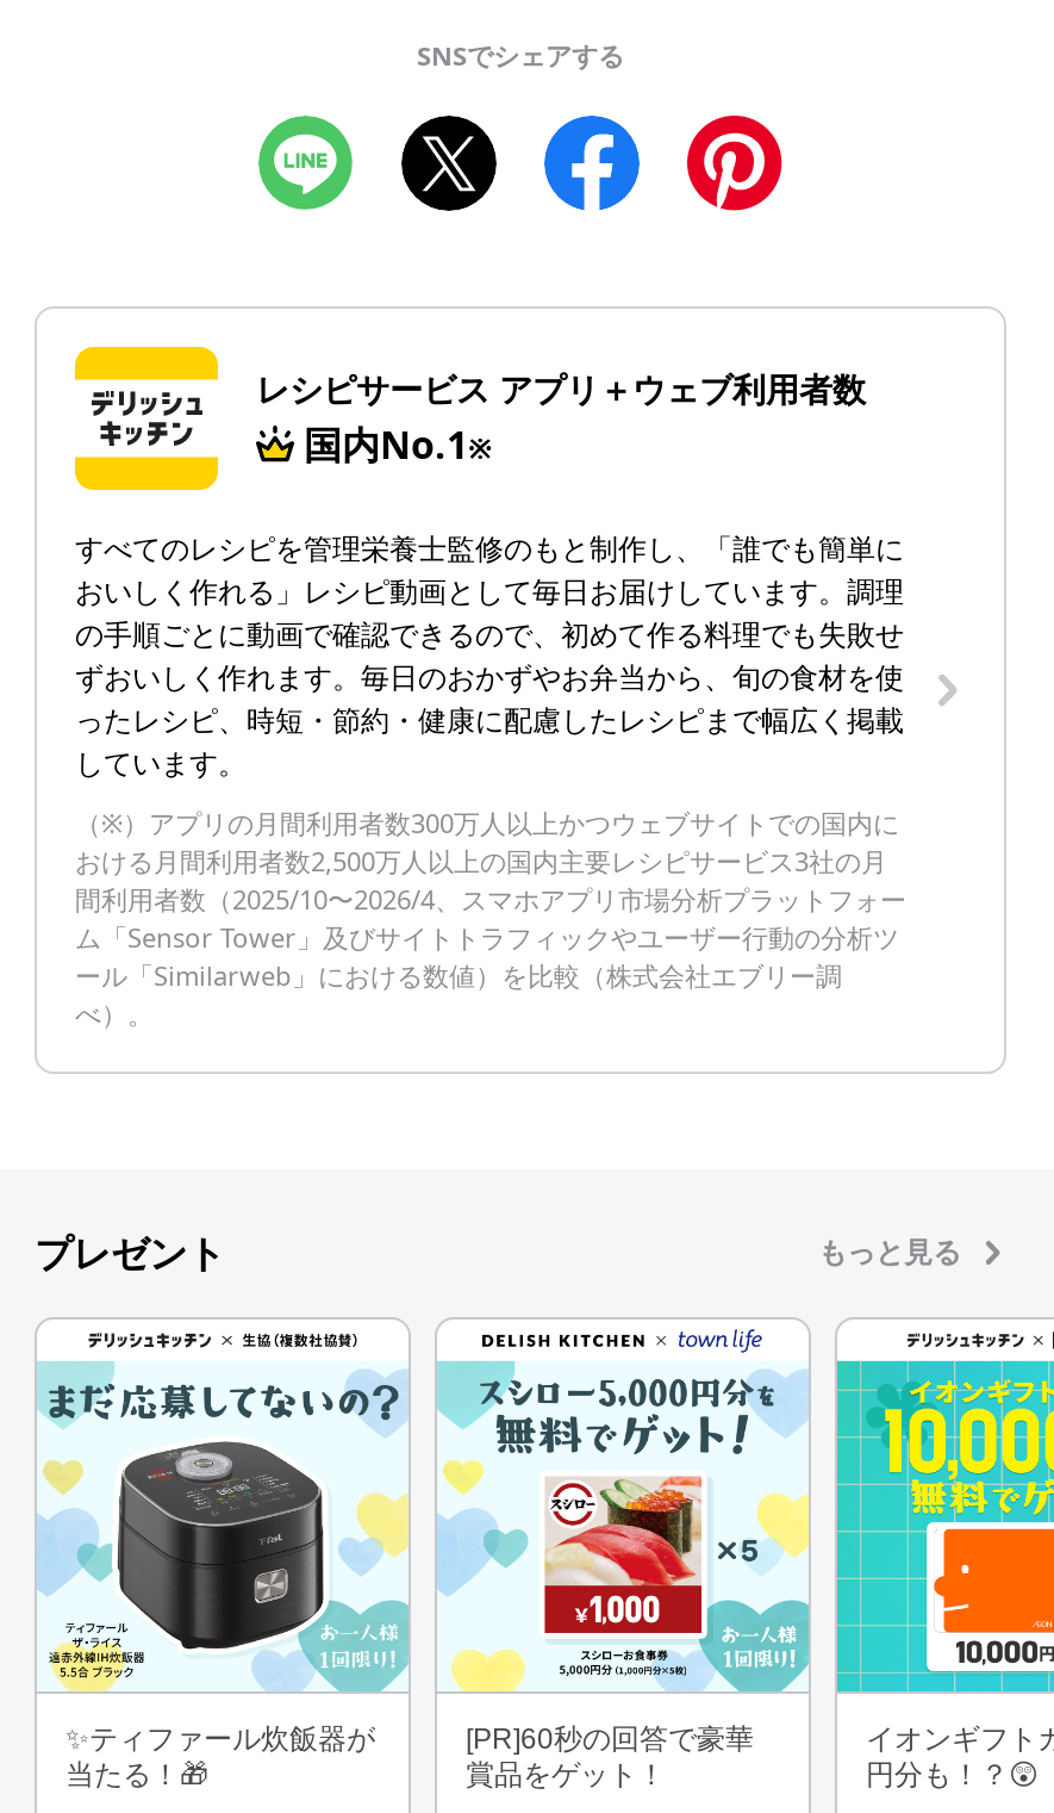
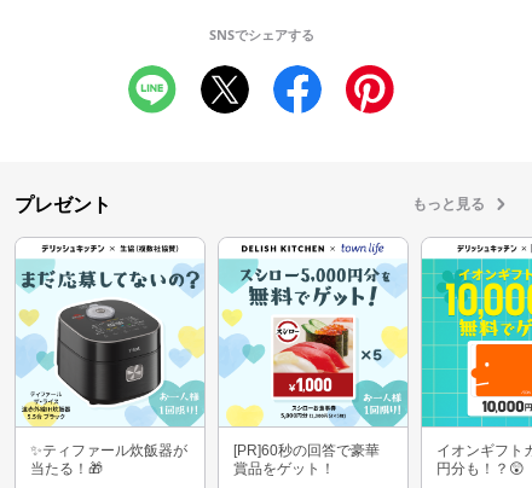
[73,344,906,1030] [image] | レシピサービス アプリ＋ウェブ利用者数 | 国内No.1※ | すべてのレシピを管理栄養士監修のもと制作し、「誰でも簡単に | おいしく作れる」レシピ動画として毎日お届けしています。調理 | の手順ごとに動画で確認できるので、初めて作る料理でも失敗せ | ずおいしく作れます。毎日のおかずやお弁当から、旬の食材を使 | ったレシピ、時短・節約・健康に配慮したレシピまで幅広く掲載 | しています。 | （※）アプリの月間利用者数300万人以上かつウェブサイトでの国内に | おける月間利用者数2,500万人以上の国内主要レシピサービス3社の月 | 間利用者数（2025/10〜2026/4、スマホアプリ市場分析プラットフォー | ム「Sensor Tower」及びサイトトラフィックやユーザー行動の分析ツ | ール「Similarweb」における数値）を比較（株式会社エブリー調 | べ）。 -> none

